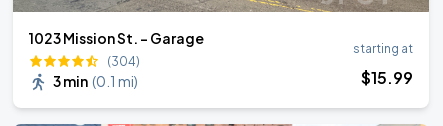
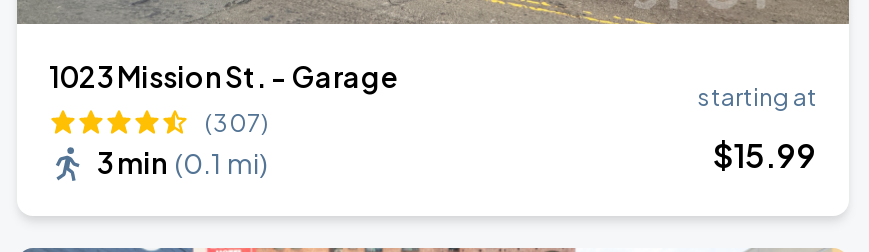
[107,54,140,69] (304) -> [205,108,269,138] (307)

